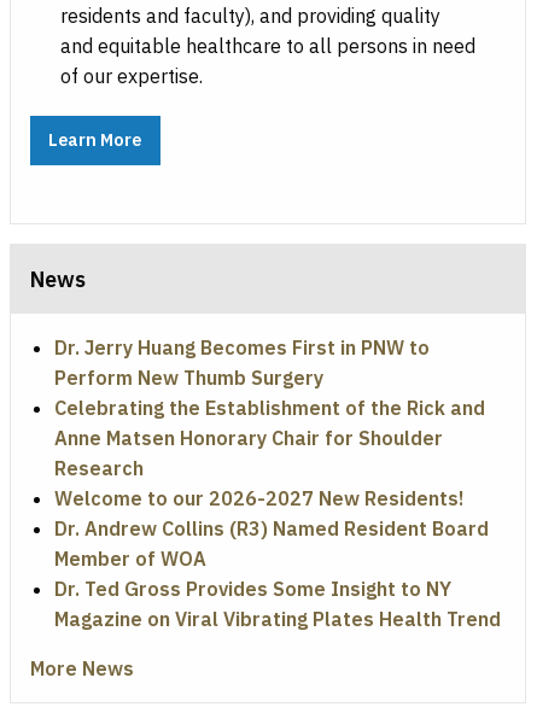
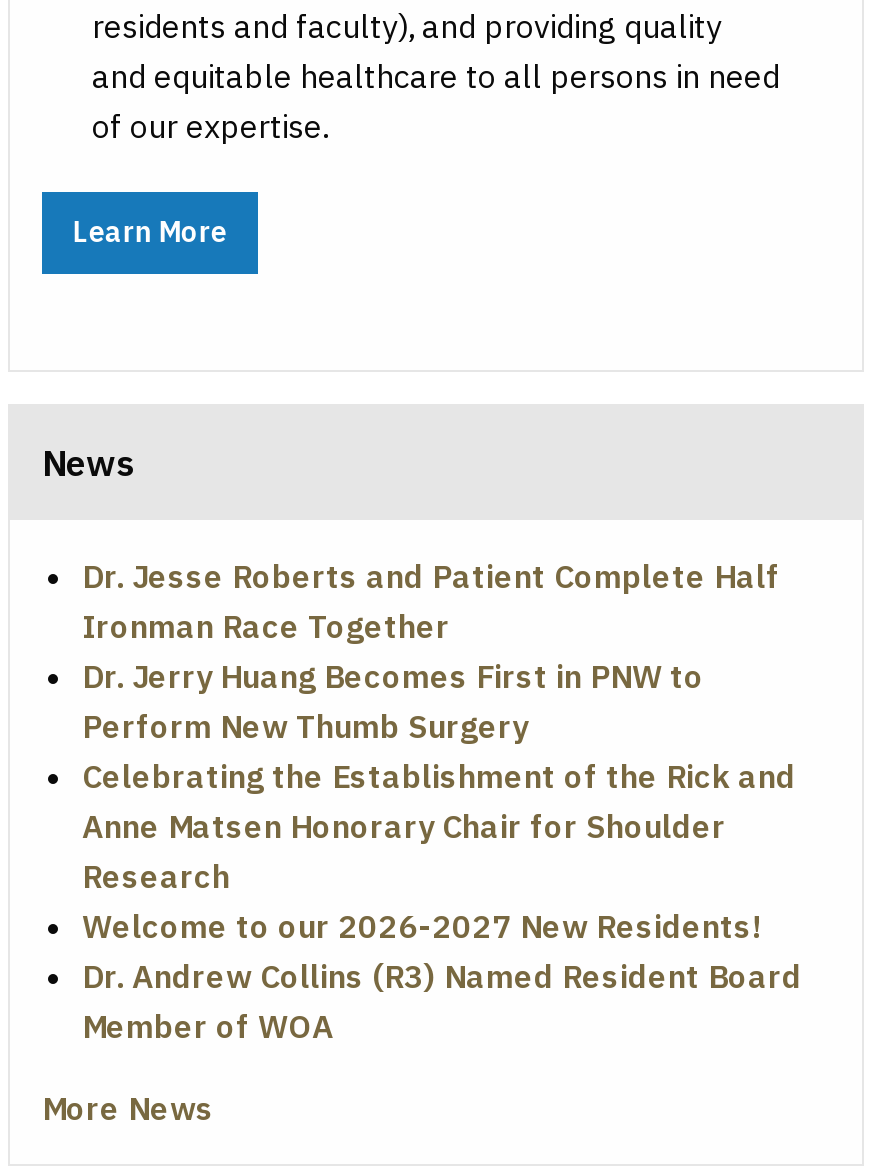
none -> [82,555,780,645] Dr. Jesse Roberts and Patient Complete Half | Ironman Race Together
moved [54,335,489,570] -> [82,655,802,1045]: Dr. Jerry Huang Becomes First in PNW to | Perform New Thumb Surgery | Celebrating the Establishment of the Rick and | Anne Matsen Honorary Chair for Shoulder | Research | Welcome to our 2026-2027 New Residents! | Dr. Andrew Collins (R3) Named Resident Board | Member of WOA
[54,576,501,631] Dr. Ted Gross Provides Some Insight to NY | Magazine on Viral Vibrating Plates Health Trend -> none

